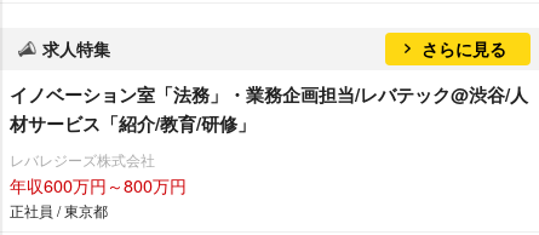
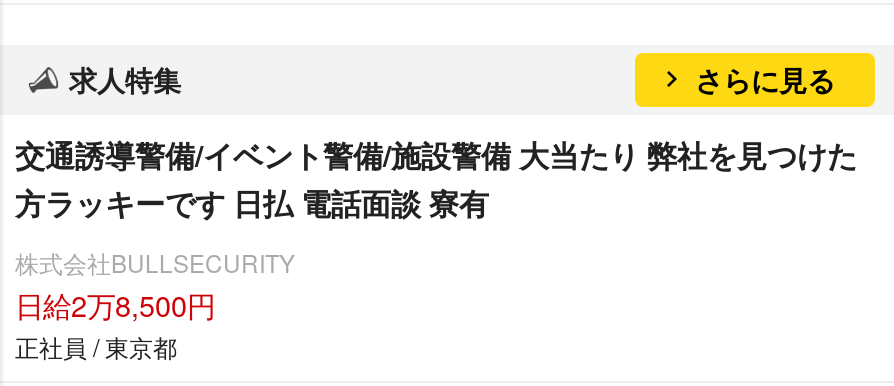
[10,82,528,137] イノベーション室「法務」・業務企画担当/レバテック@渋谷/人 | 材サービス「紹介/教育/研修」 -> [15,134,857,226] 交通誘導警備/イベント警備/施設警備 大当たり 弊社を見つけた | 方ラッキーです 日払 電話面談 寮有
[10,149,187,198] レバレジーズ株式会社 | 年収600万円～800万円 -> [15,246,295,326] 株式会社BULLSECURITY | 日給2万8,500円

